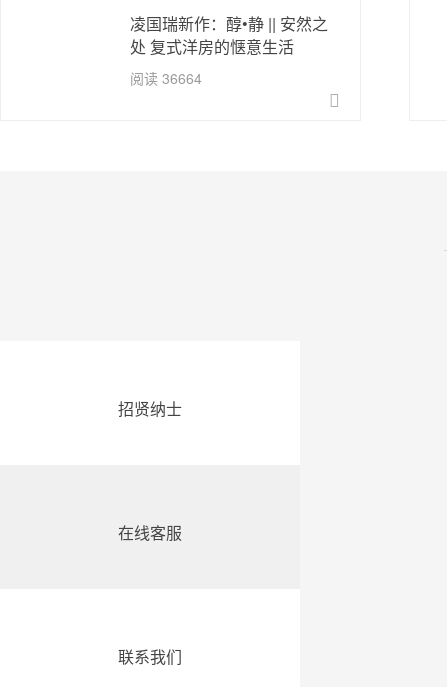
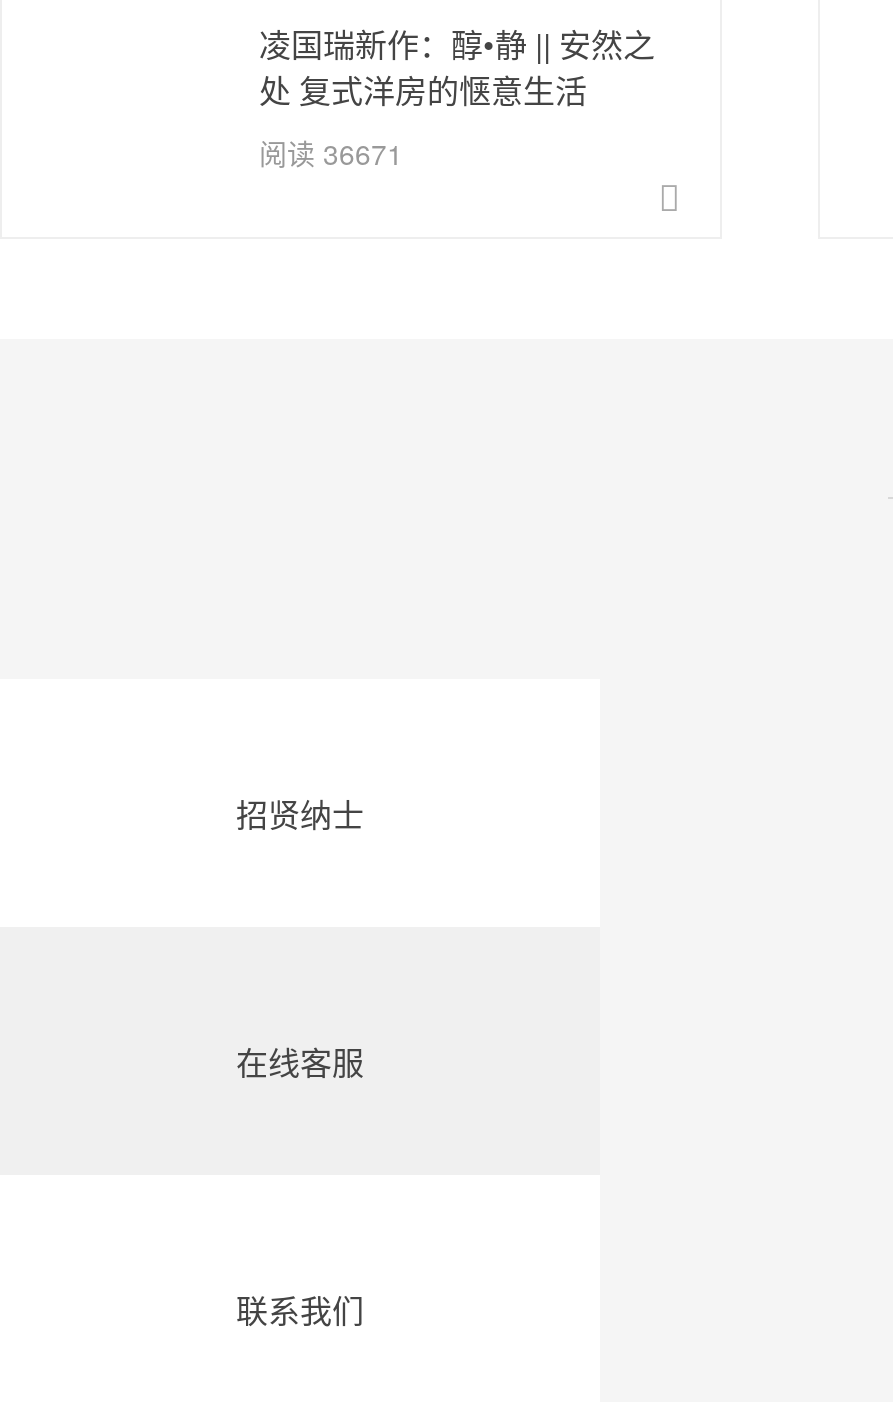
[129,68,201,88] 阅读 36664 -> [259,133,403,173] 阅读 36671

